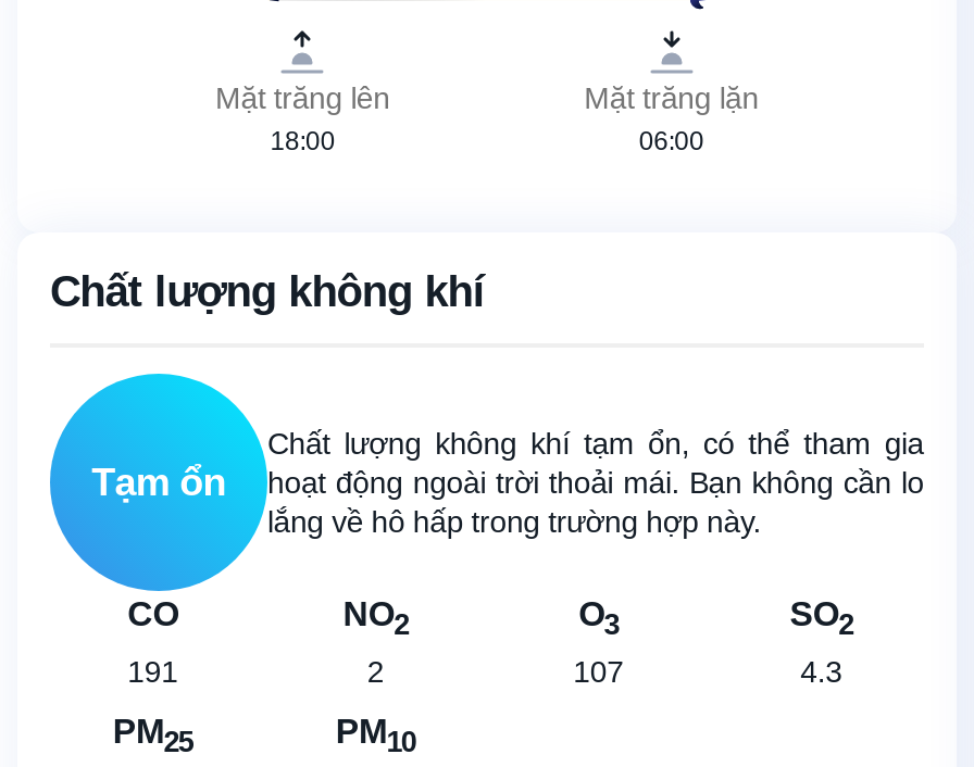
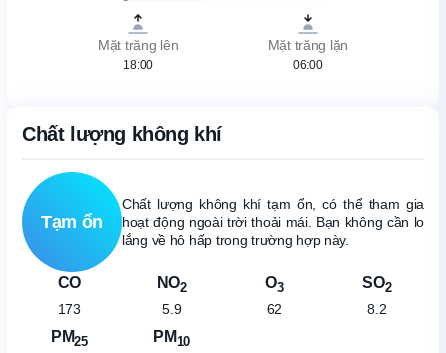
[128,654,178,689] 191 -> [58,301,81,317] 173
[367,654,384,689] 2 -> [162,301,181,317] 5.9
[573,654,624,689] 107 -> [266,301,282,317] 62
[801,654,842,689] 4.3 -> [367,301,386,317] 8.2

